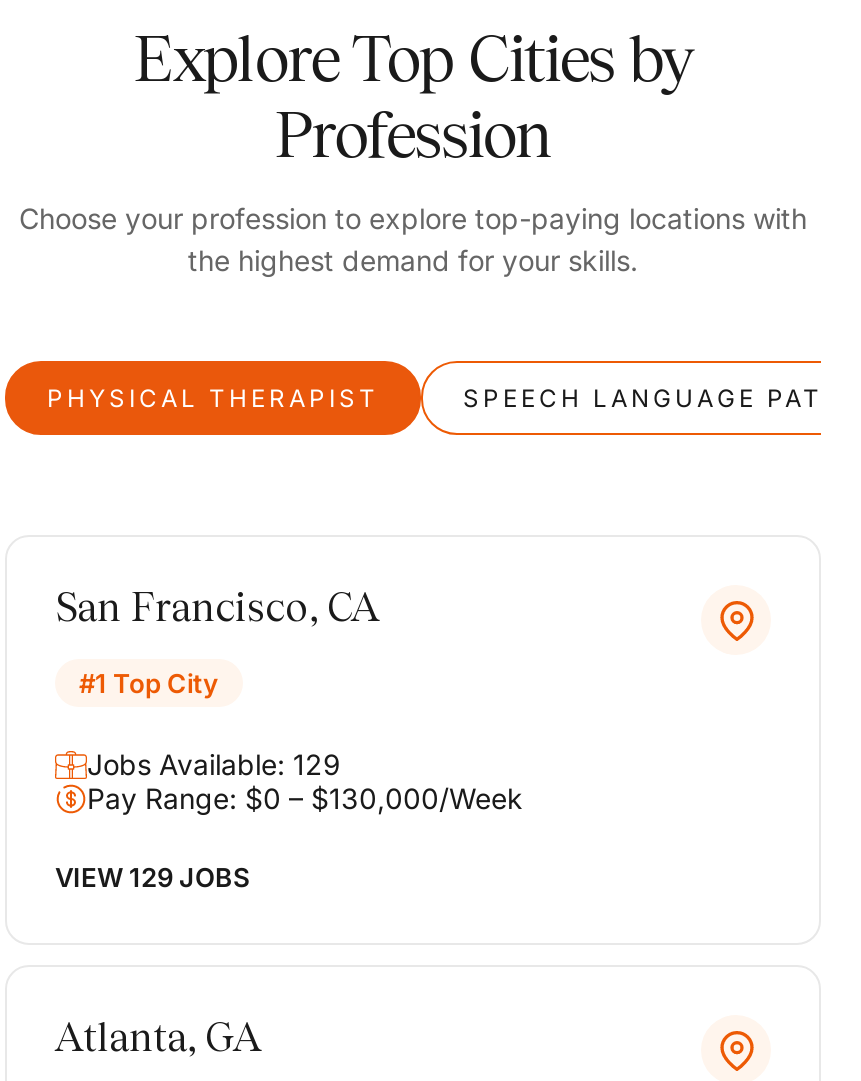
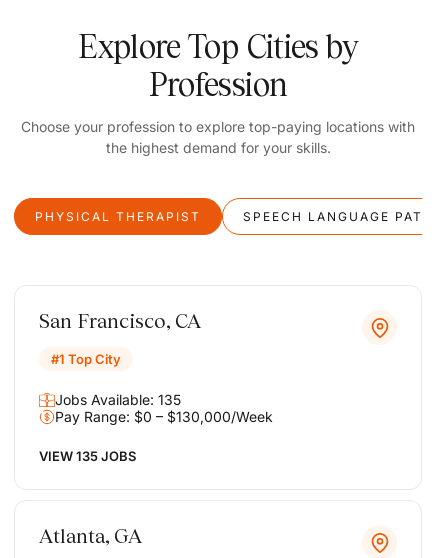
[87,747,341,781] Jobs Available: 129 -> [55,391,181,408] Jobs Available: 135
[55,861,249,893] VIEW 129 JOBS -> [39,448,136,464] VIEW 135 JOBS

